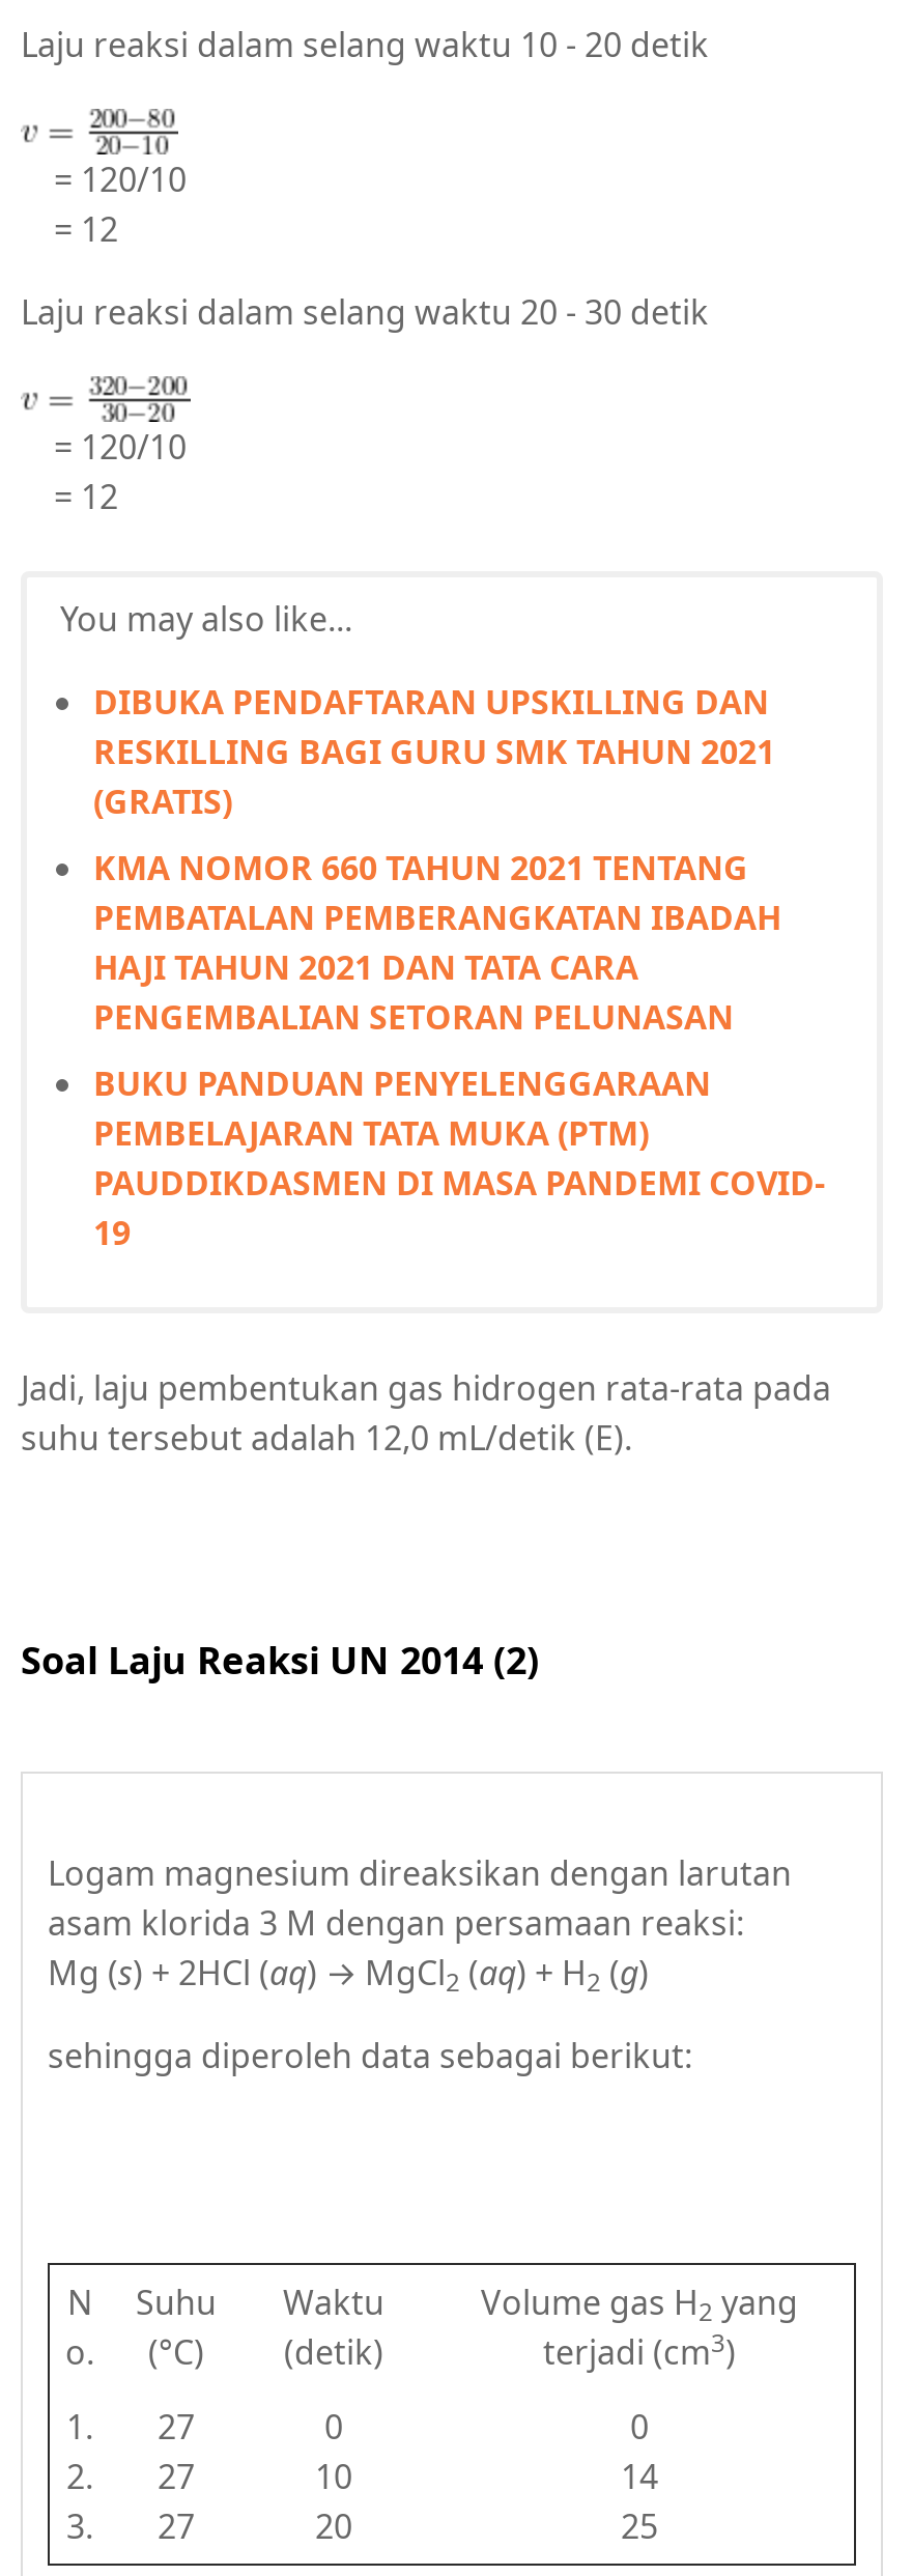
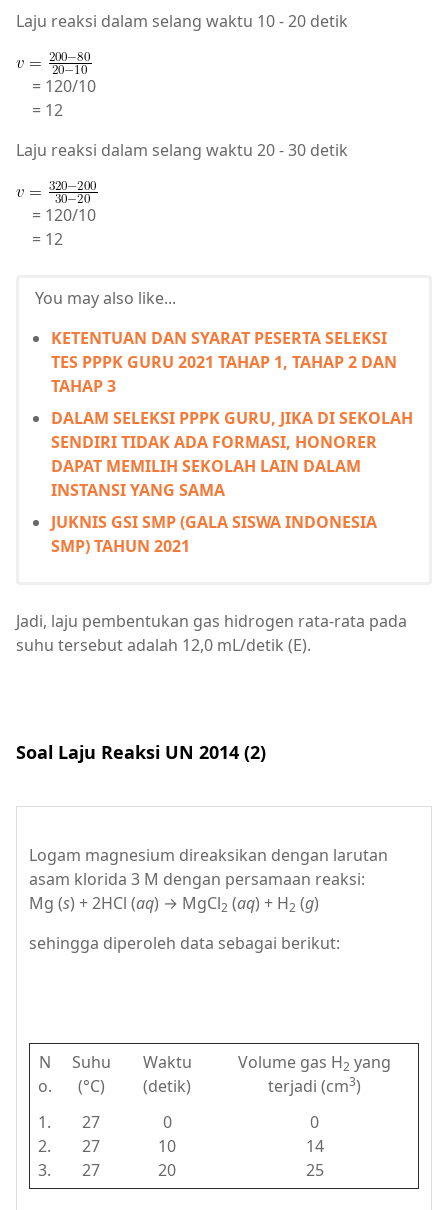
[93,678,775,823] DIBUKA PENDAFTARAN UPSKILLING DAN | RESKILLING BAGI GURU SMK TAHUN 2021 | (GRATIS) -> [51,327,397,397] KETENTUAN DAN SYARAT PESERTA SELEKSI | TES PPPK GURU 2021 TAHAP 1, TAHAP 2 DAN | TAHAP 3
[93,844,781,1039] KMA NOMOR 660 TAHUN 2021 TENTANG | PEMBATALAN PEMBERANGKATAN IBADAH | HAJI TAHUN 2021 DAN TATA CARA | PENGEMBALIAN SETORAN PELUNASAN -> [51,407,413,501] DALAM SELEKSI PPPK GURU, JIKA DI SEKOLAH | SENDIRI TIDAK ADA FORMASI, HONORER | DAPAT MEMILIH SEKOLAH LAIN DALAM | INSTANSI YANG SAMA
[93,1060,825,1255] BUKU PANDUAN PENYELENGGARAAN | PEMBELAJARAN TATA MUKA (PTM) | PAUDDIKDASMEN DI MASA PANDEMI COVID- | 19 -> [51,511,377,557] JUKNIS GSI SMP (GALA SISWA INDONESIA | SMP) TAHUN 2021

